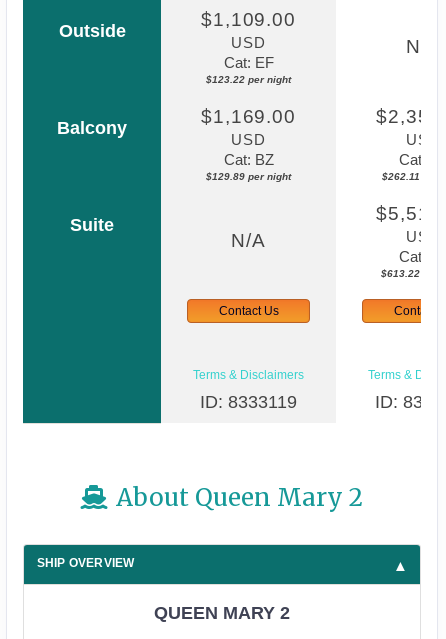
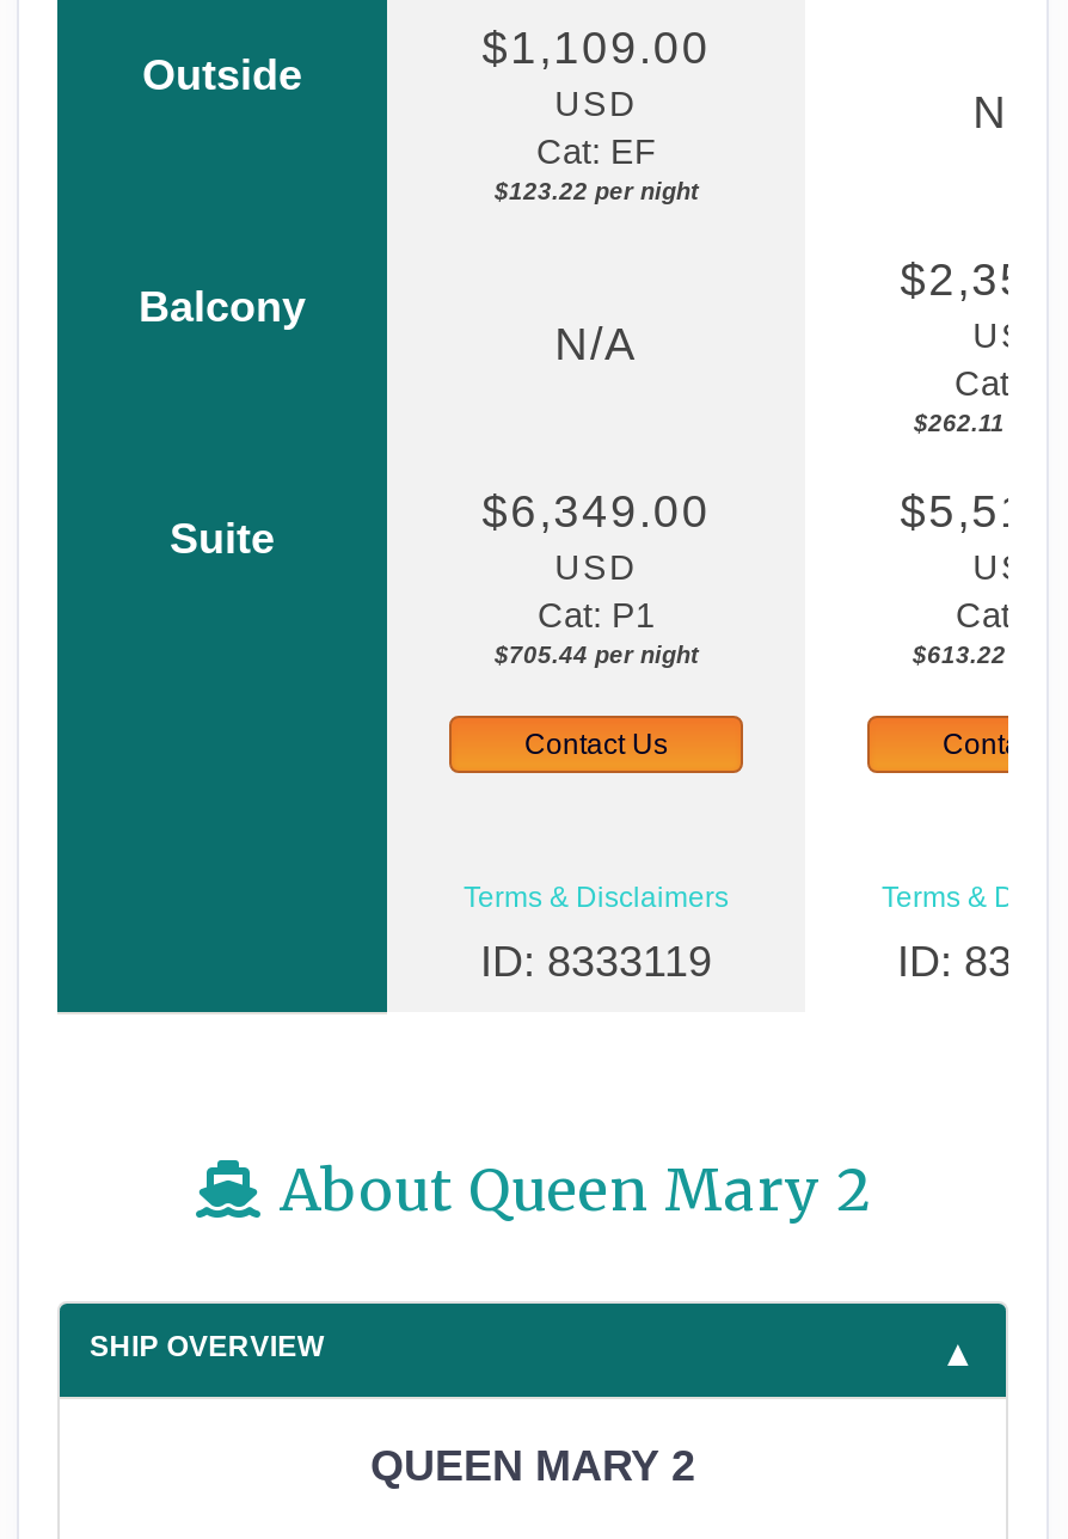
[201,106,296,182] $1,169.00 | USD | Cat: BZ | $129.89 per night -> [555,319,638,369] N/A
[231,230,266,251] N/A -> [482,486,710,667] $6,349.00 | USD | Cat: P1 | $705.44 per night

